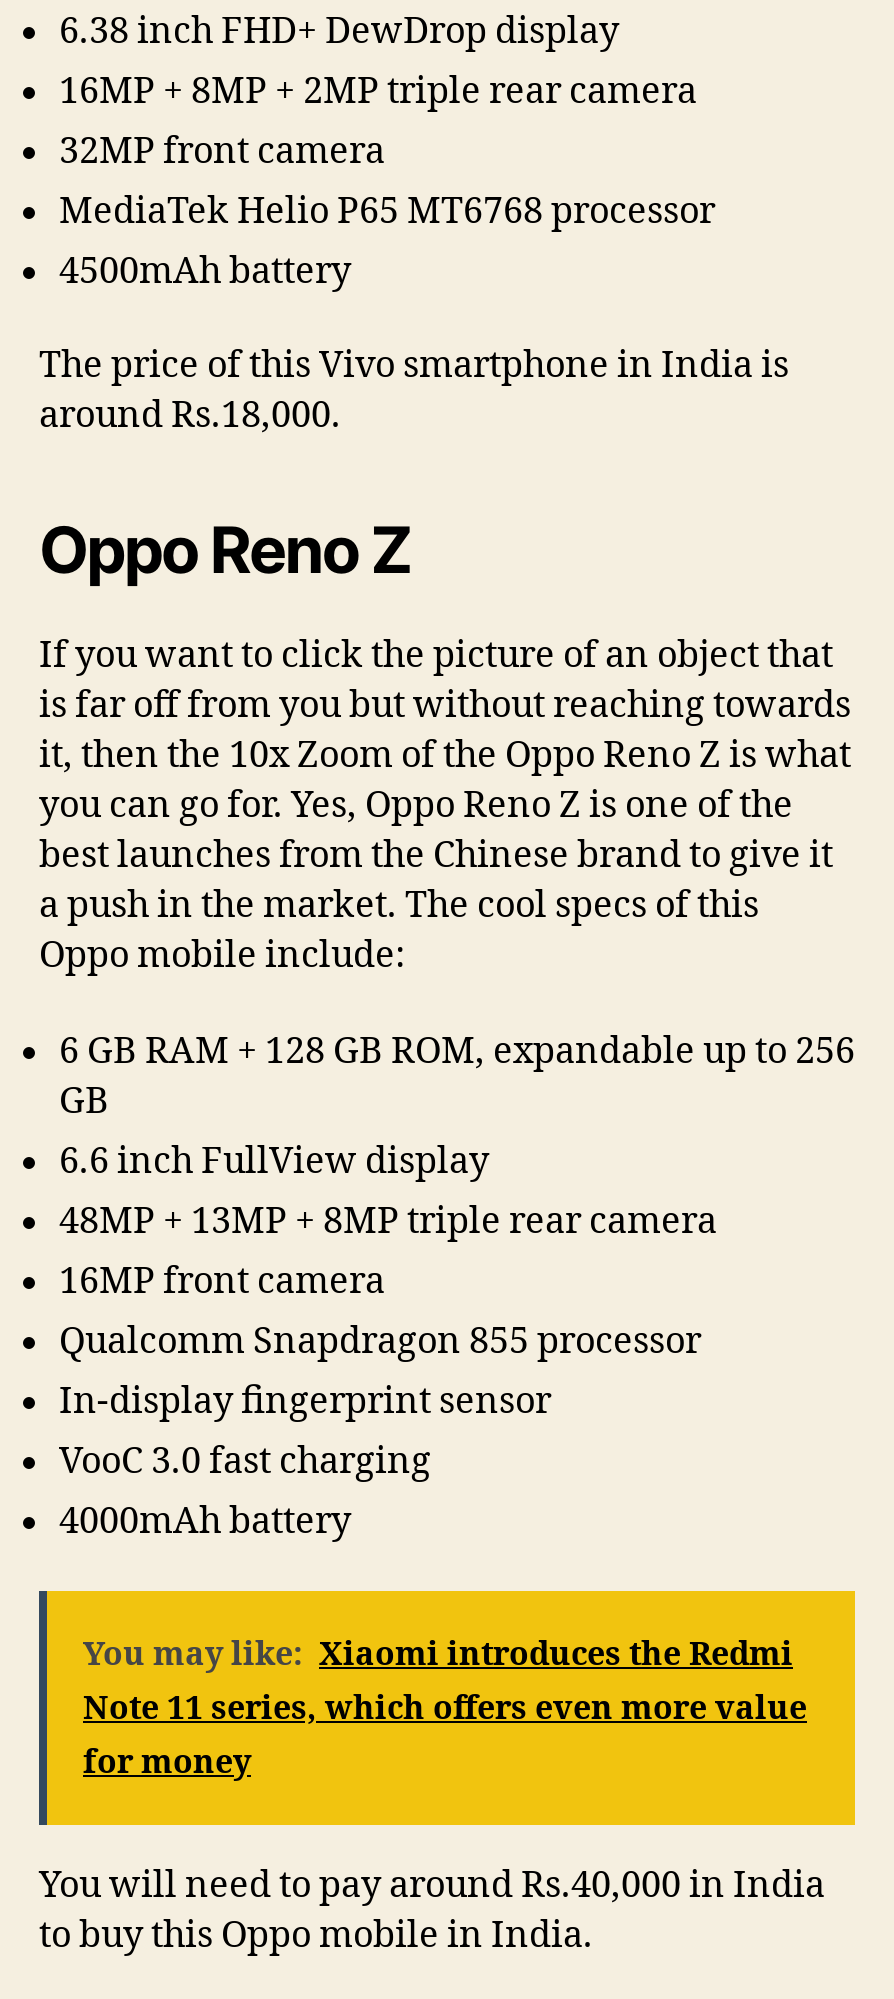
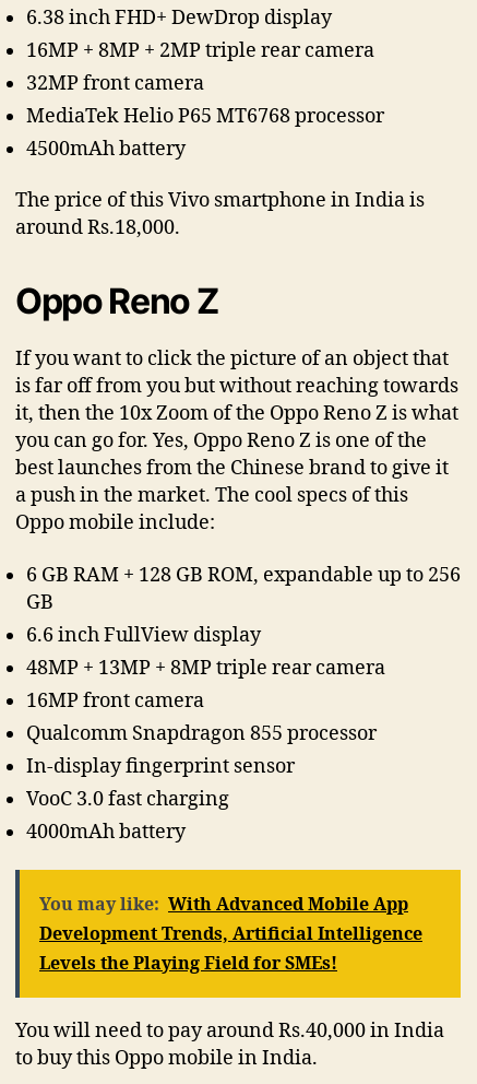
[83,1635,807,1783] You may like: Xiaomi introduces the Redmi | Note 11 series, which offers even more value | for money -> [39,894,422,975] You may like: With Advanced Mobile App | Development Trends, Artificial Intelligence | Levels the Playing Field for SMEs!

